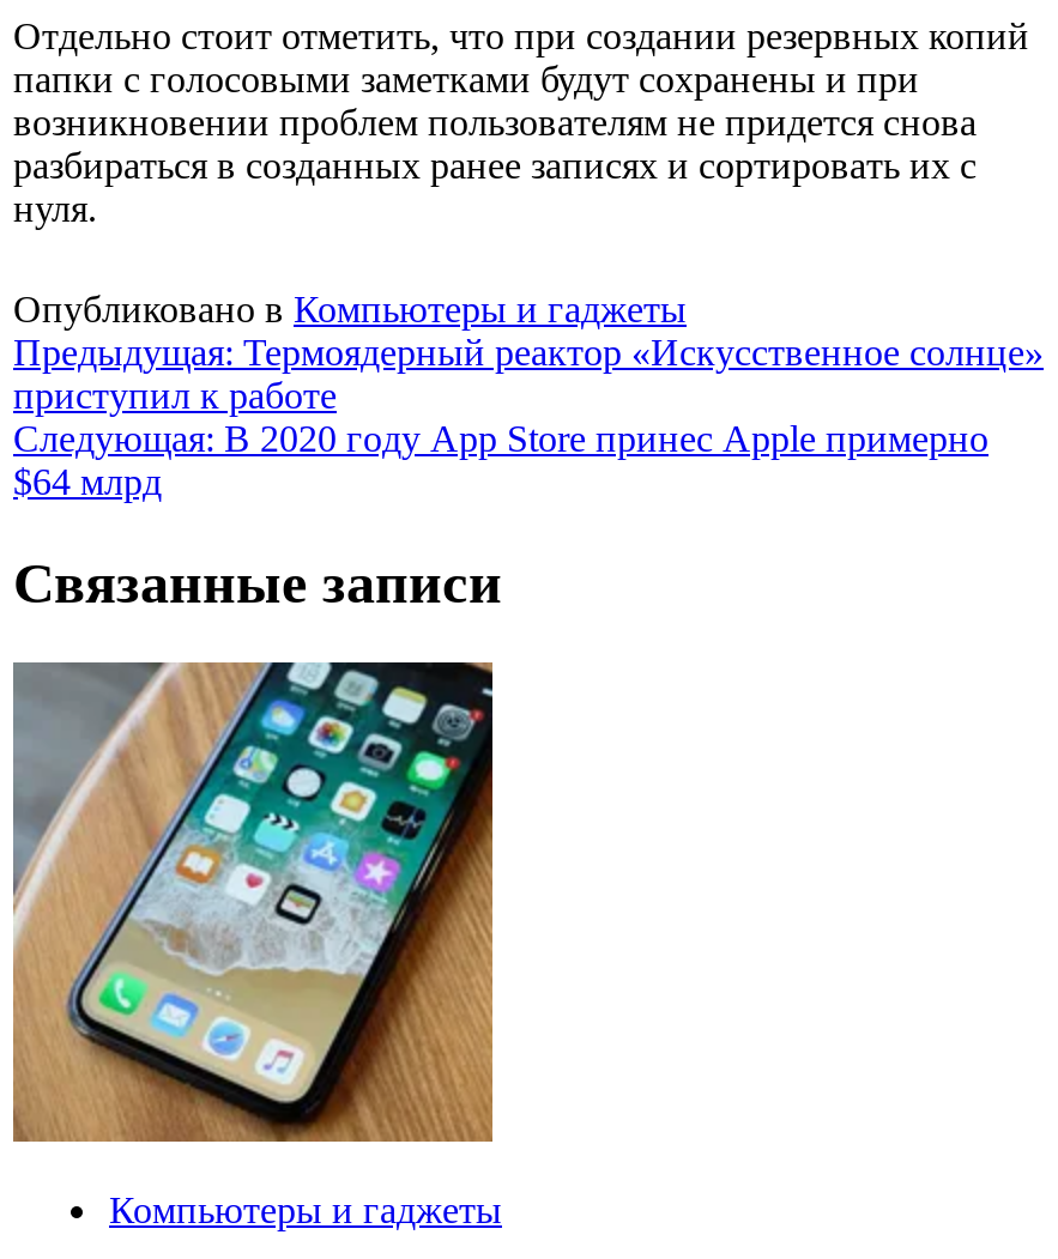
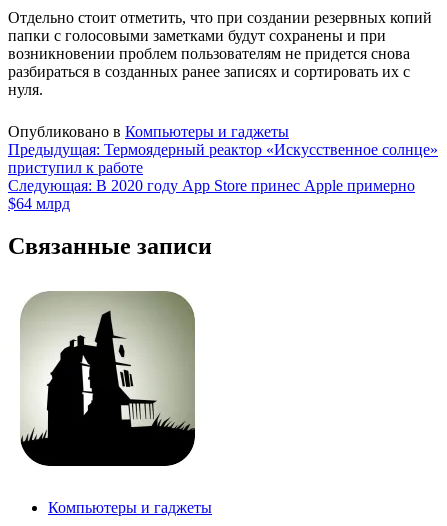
[11,660,495,1144] [image] -> [8,279,208,479] [image]

